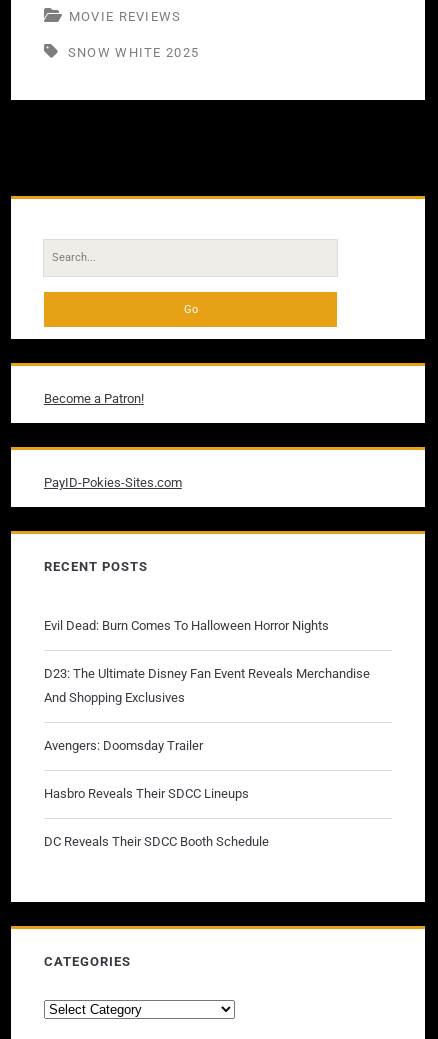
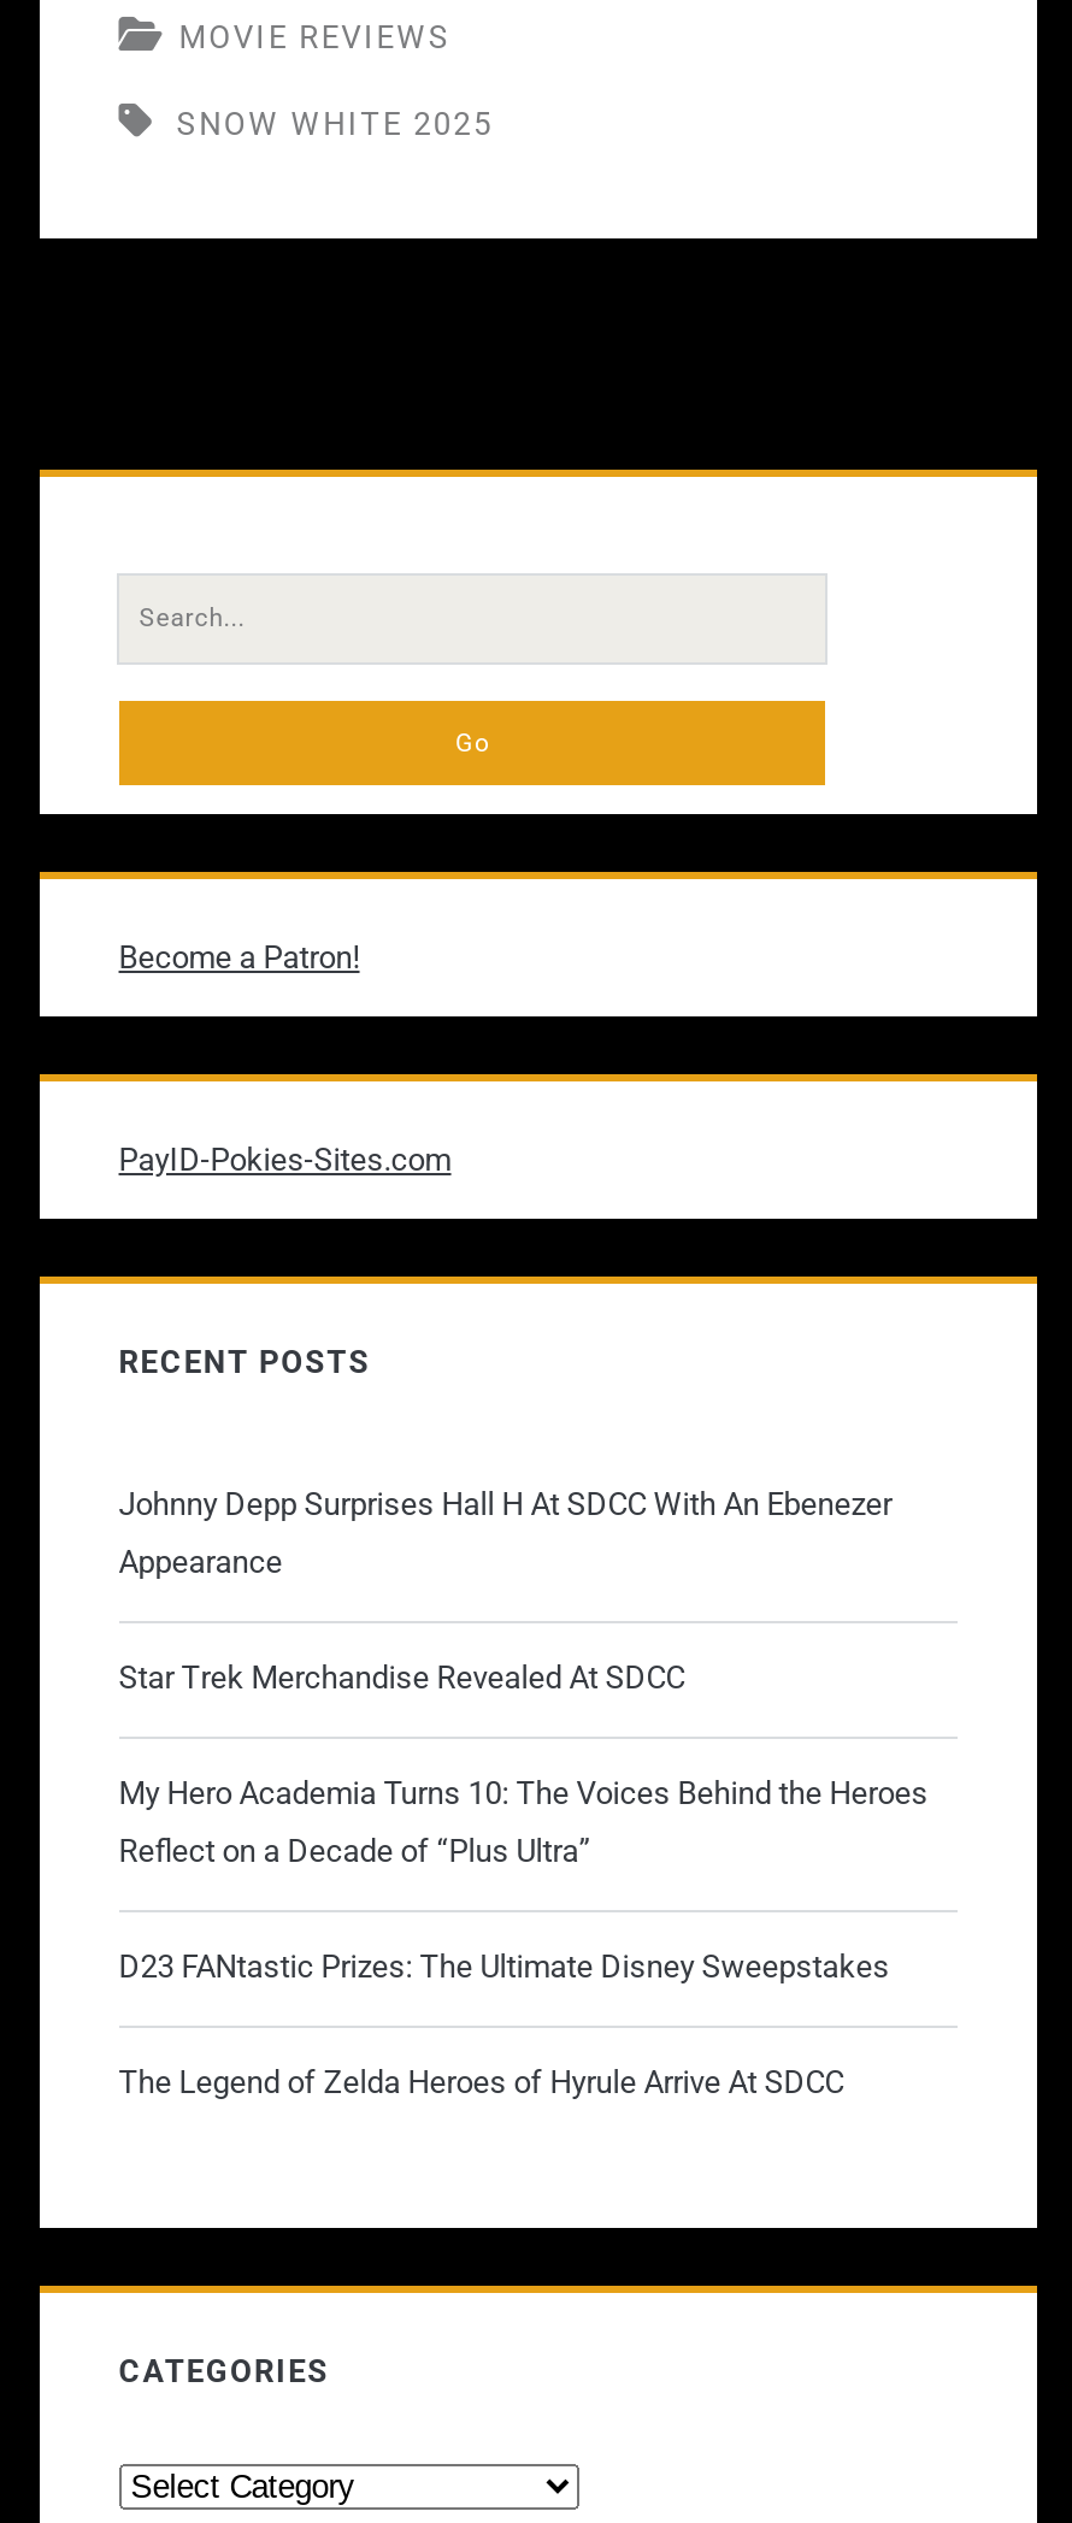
[44,618,370,849] Evil Dead: Burn Comes To Halloween Horror Nights | D23: The Ultimate Disney Fan Event Reveals Merchandise | And Shopping Exclusives | Avengers: Doomsday Trailer | Hasbro Reveals Their SDCC Lineups | DC Reveals Their SDCC Booth Schedule -> [119,1487,928,2101] Johnny Depp Surprises Hall H At SDCC With An Ebenezer | Appearance | Star Trek Merchandise Revealed At SDCC | My Hero Academia Turns 10: The Voices Behind the Heroes | Reflect on a Decade of “Plus Ultra” | D23 FANtastic Prizes: The Ultimate Disney Sweepstakes | The Legend of Zelda Heroes of Hyrule Arrive At SDCC

